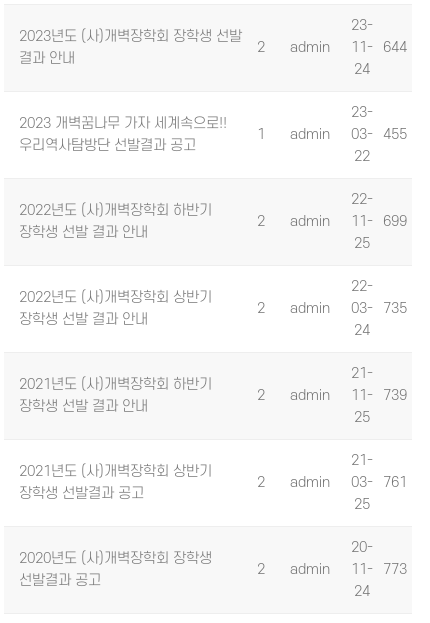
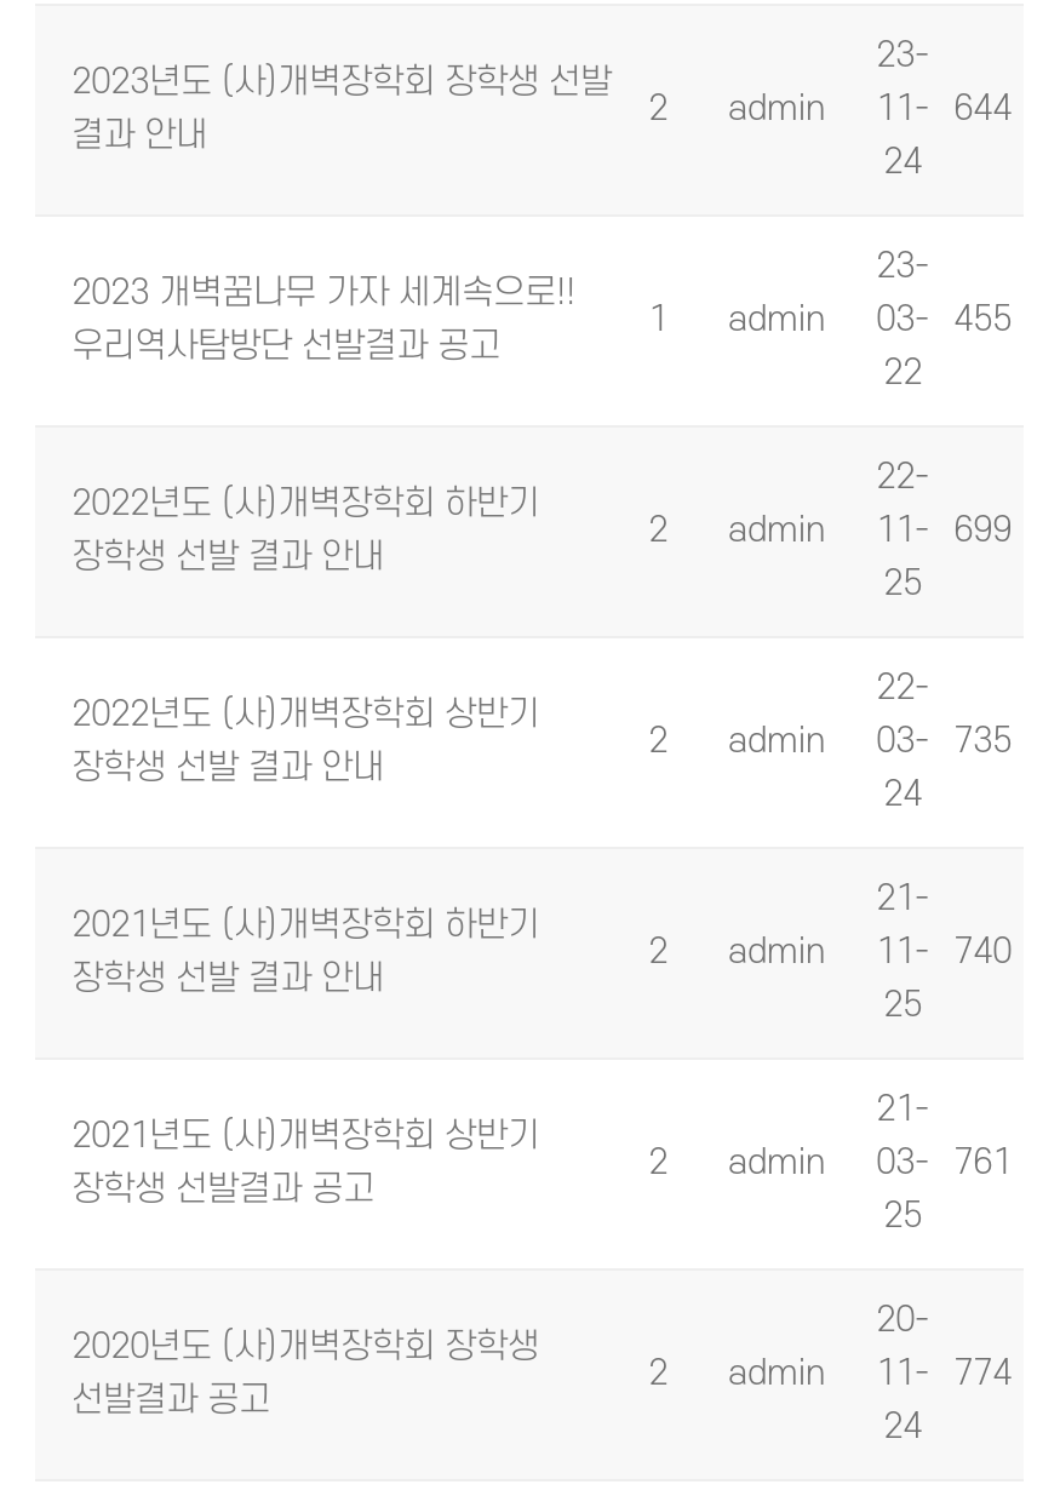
[257,387,407,404] 2 admin 11- 739 -> [648,932,1012,973] 2 admin 11- 740
[257,561,407,578] 2 admin 11- 773 -> [648,1353,1012,1394] 2 admin 11- 774

